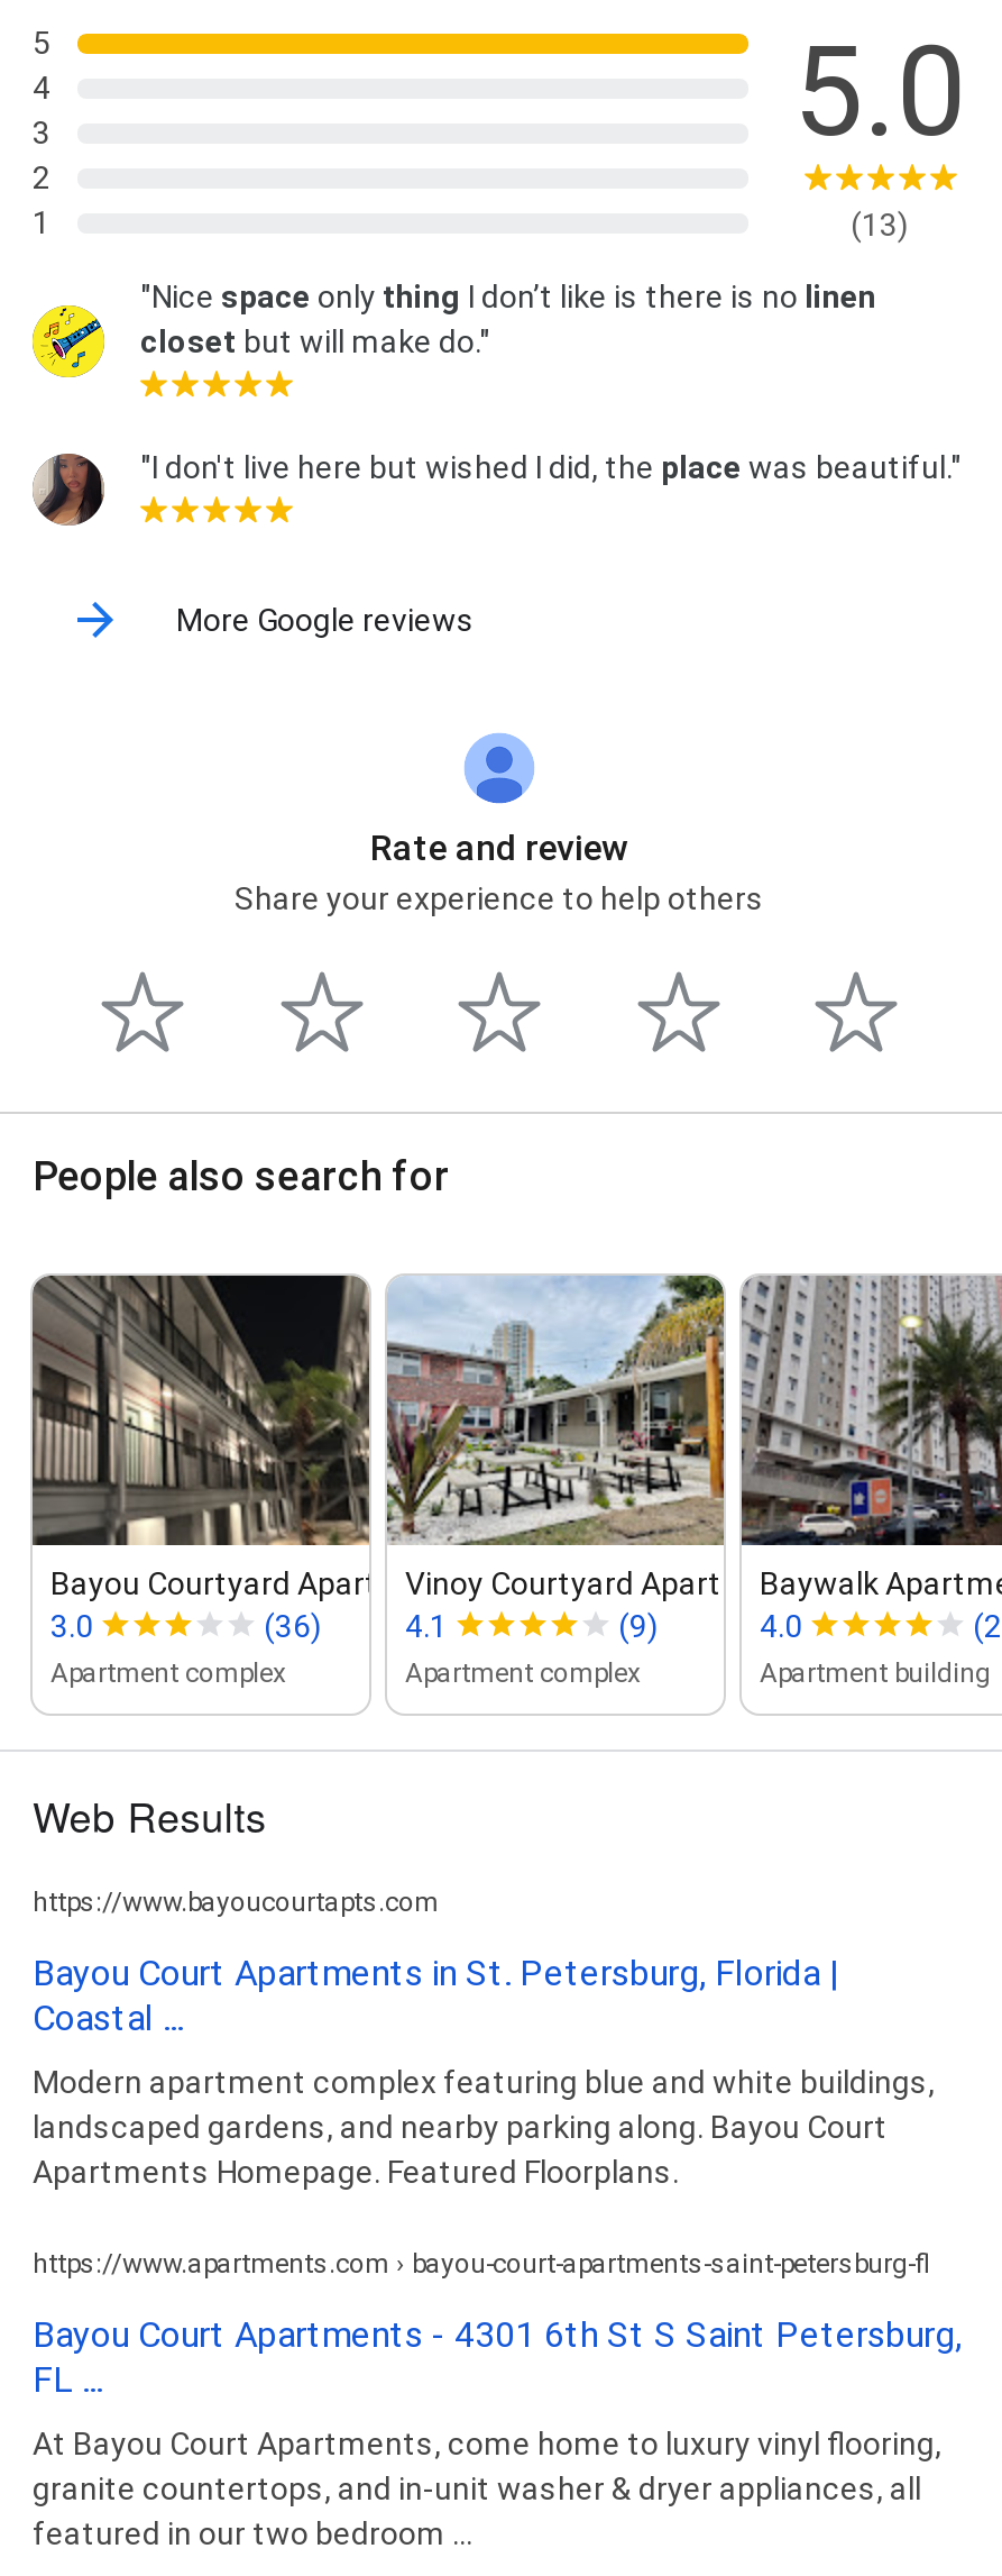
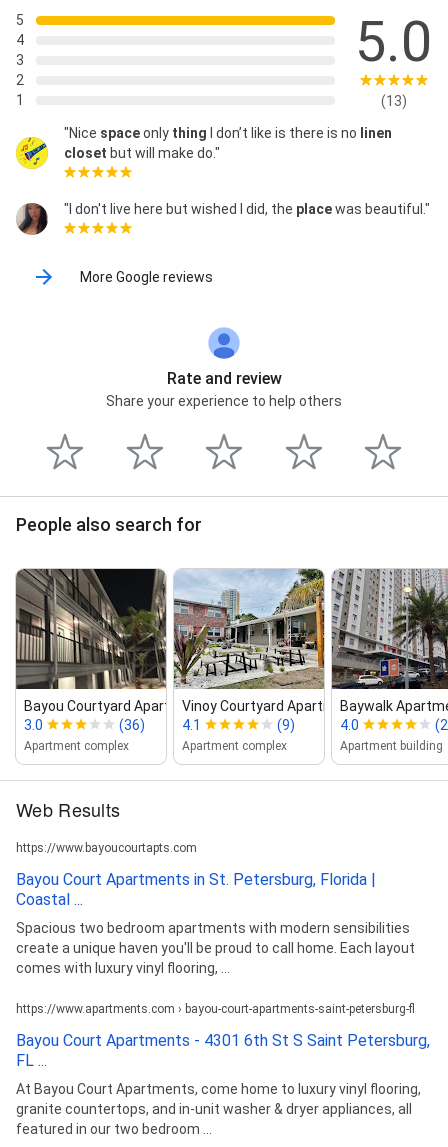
[33,2063,935,2189] Modern apartment complex featuring blue and white buildings, | landscaped gardens, and nearby parking along. Bayou Court | Apartments Homepage. Featured Floorplans. -> [16,920,415,976] Spacious two bedroom apartments with modern sensibilities | create a unique haven you'll be proud to call home. Each layout | comes with luxury vinyl flooring, ...

